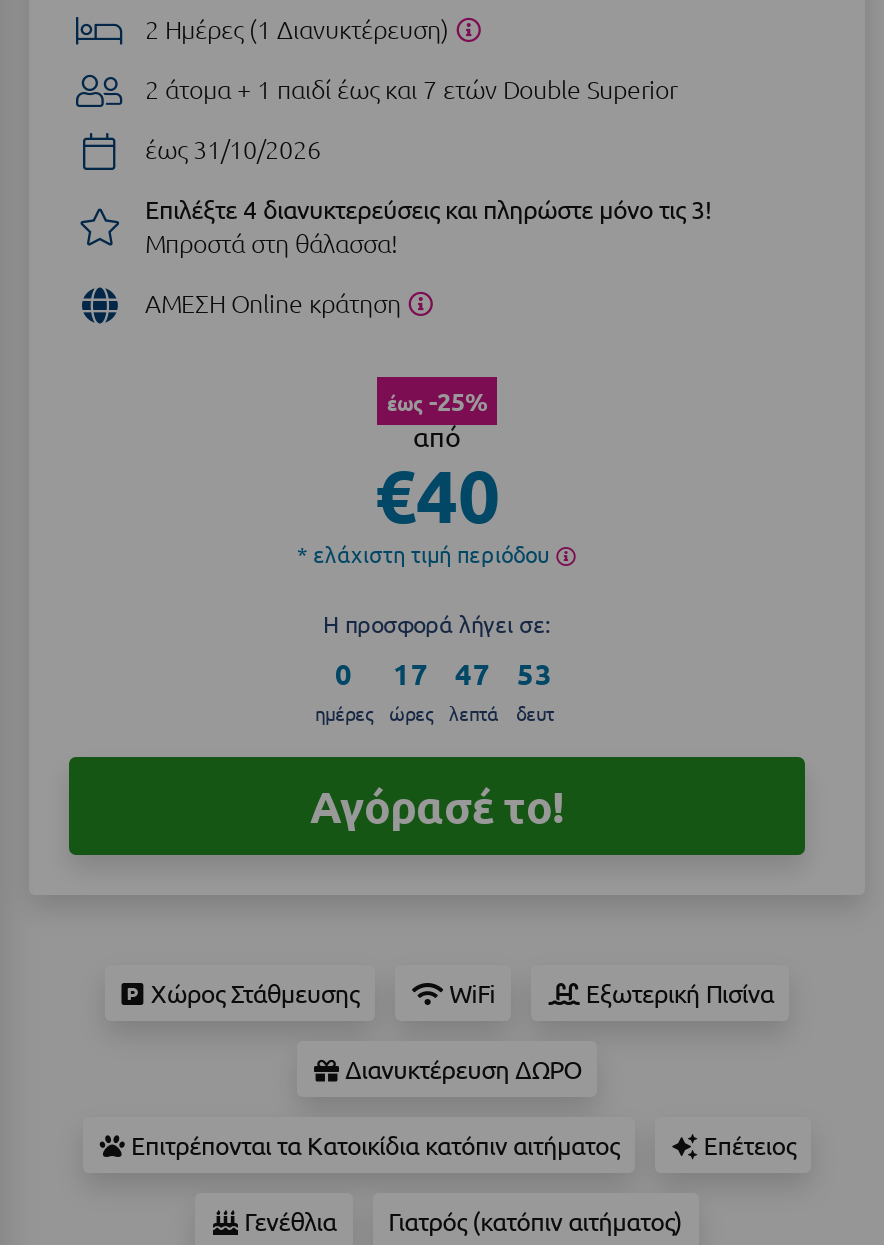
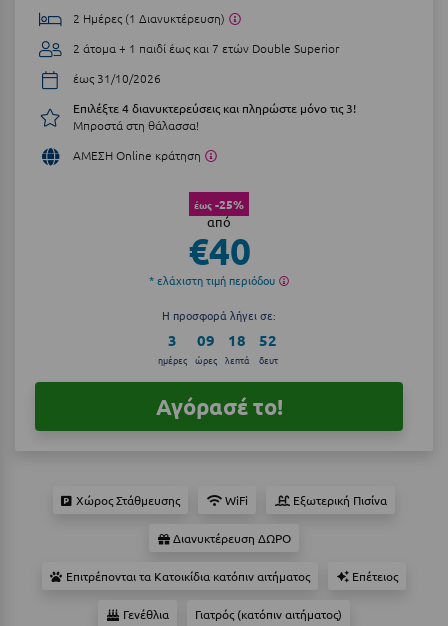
[335,653,353,693] 0 -> [168,330,177,350] 3
[393,653,429,693] 17 -> [197,330,215,350] 09
[455,653,491,693] 47 -> [228,330,246,350] 18

